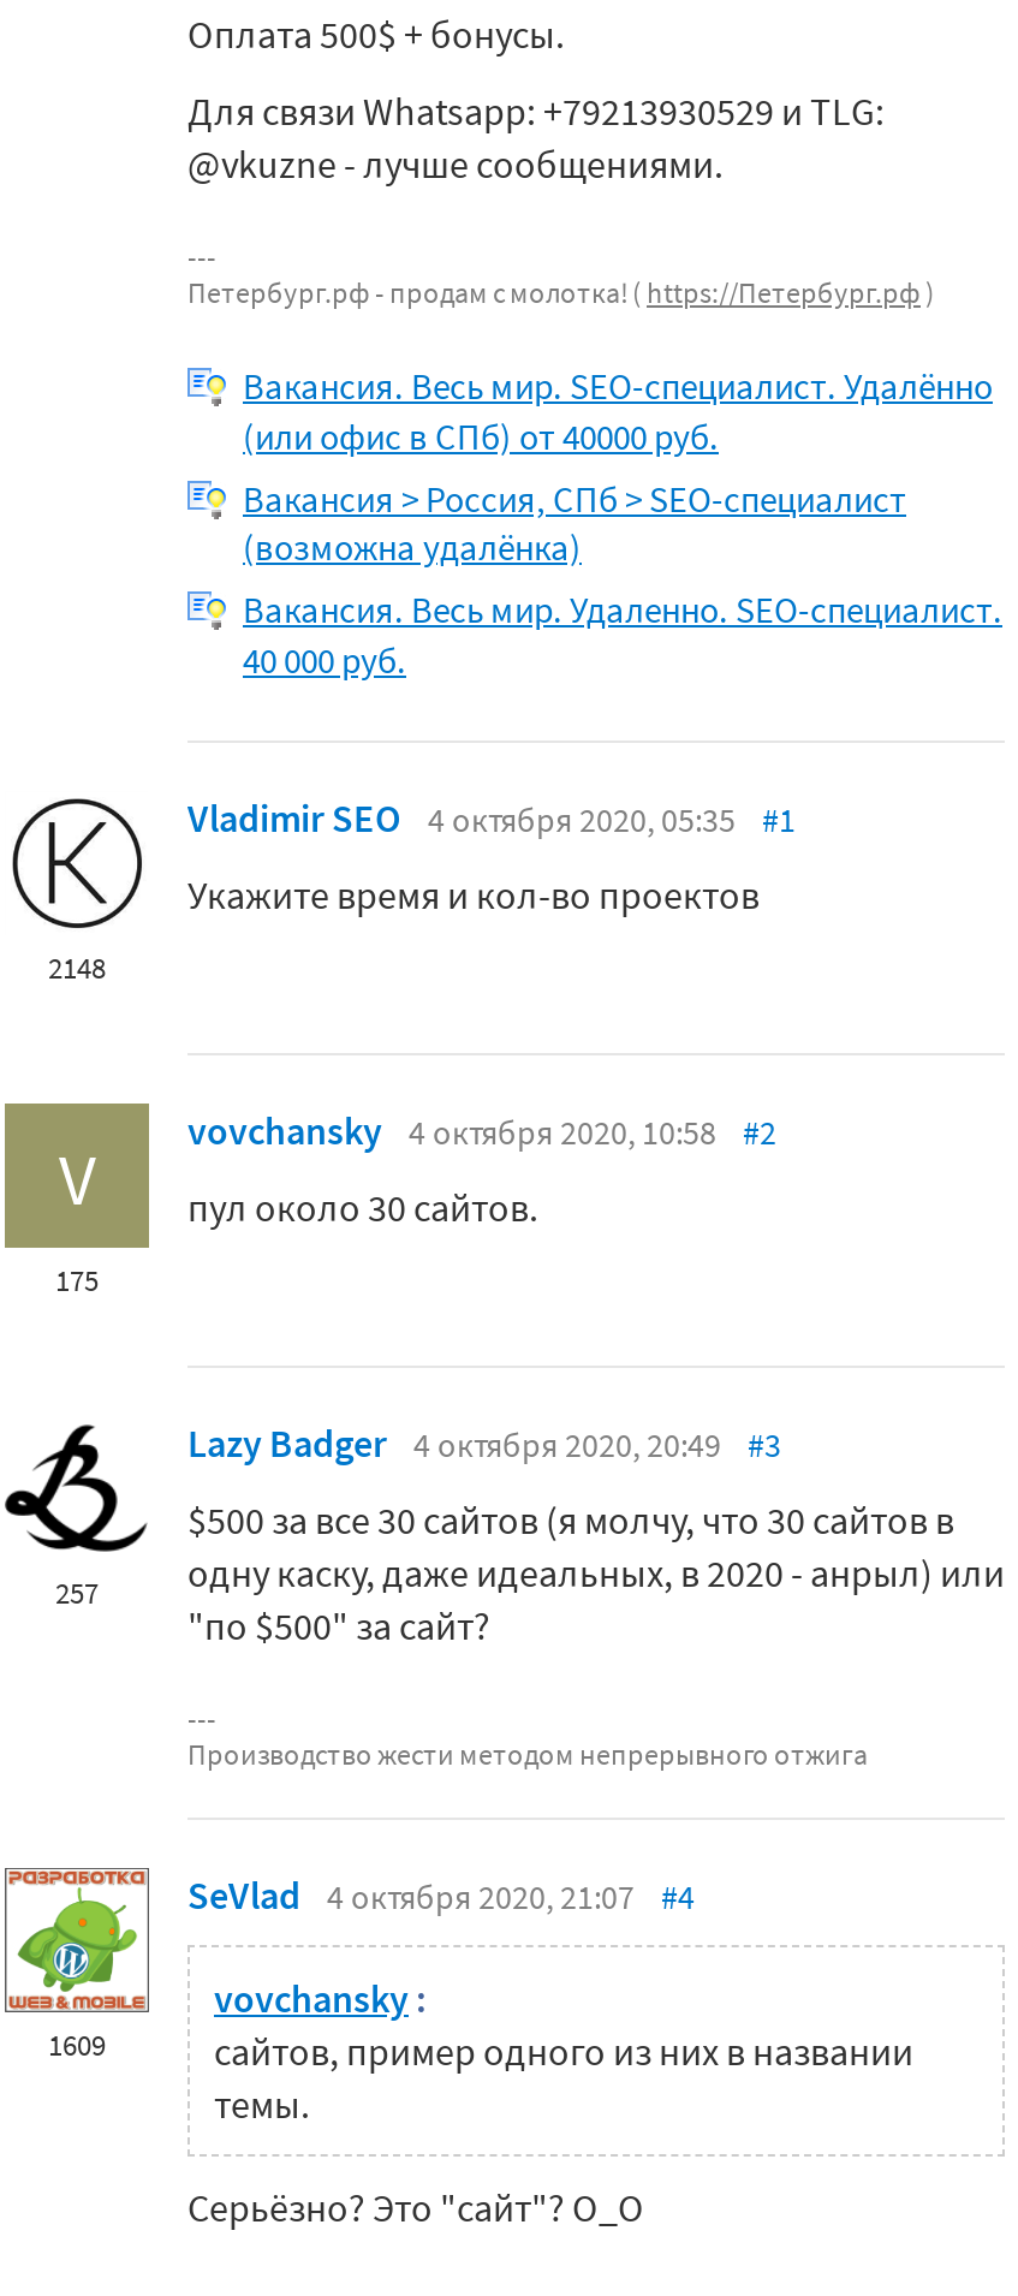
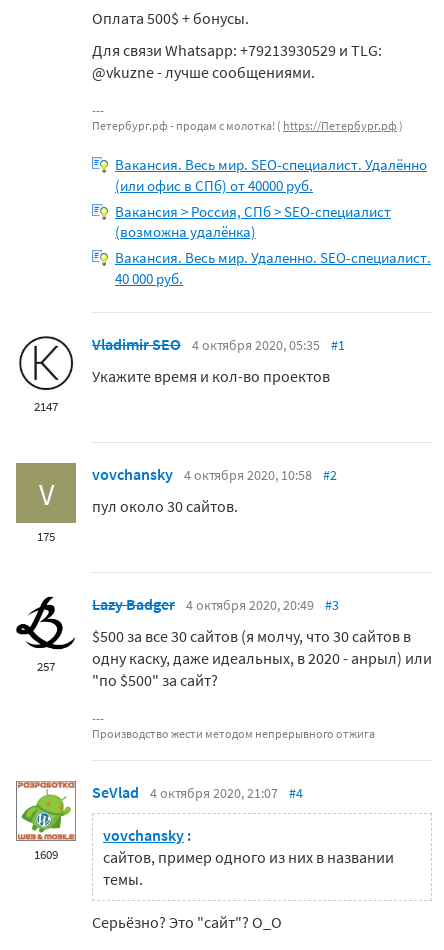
[48,950,106,986] 2148 -> [34,399,58,414] 2147

